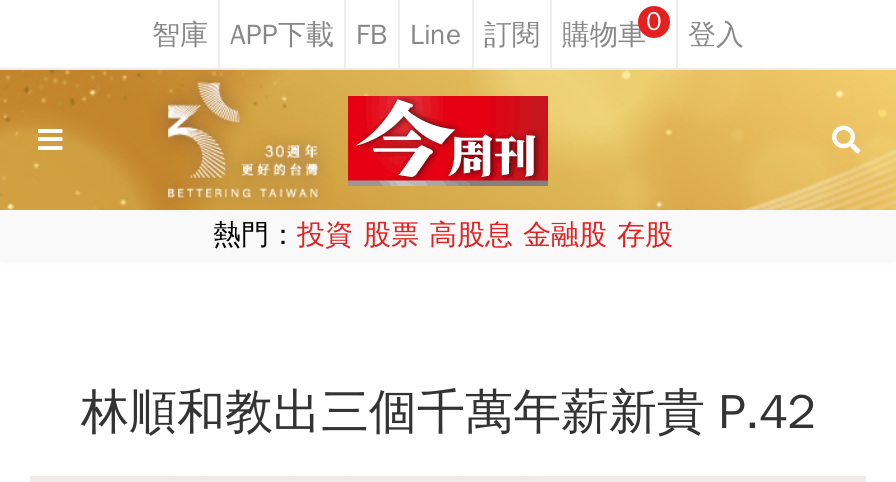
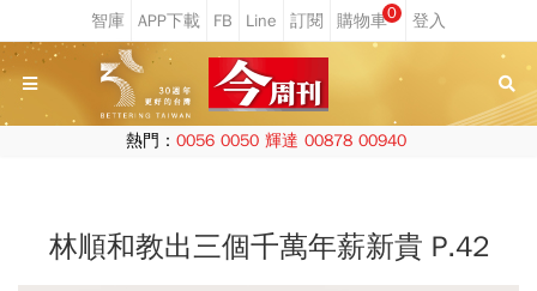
[213,218,673,252] 熱門：投資 股票 高股息 金融股 存股 -> [125,131,406,151] 熱門：0056 0050 輝達 00878 00940

